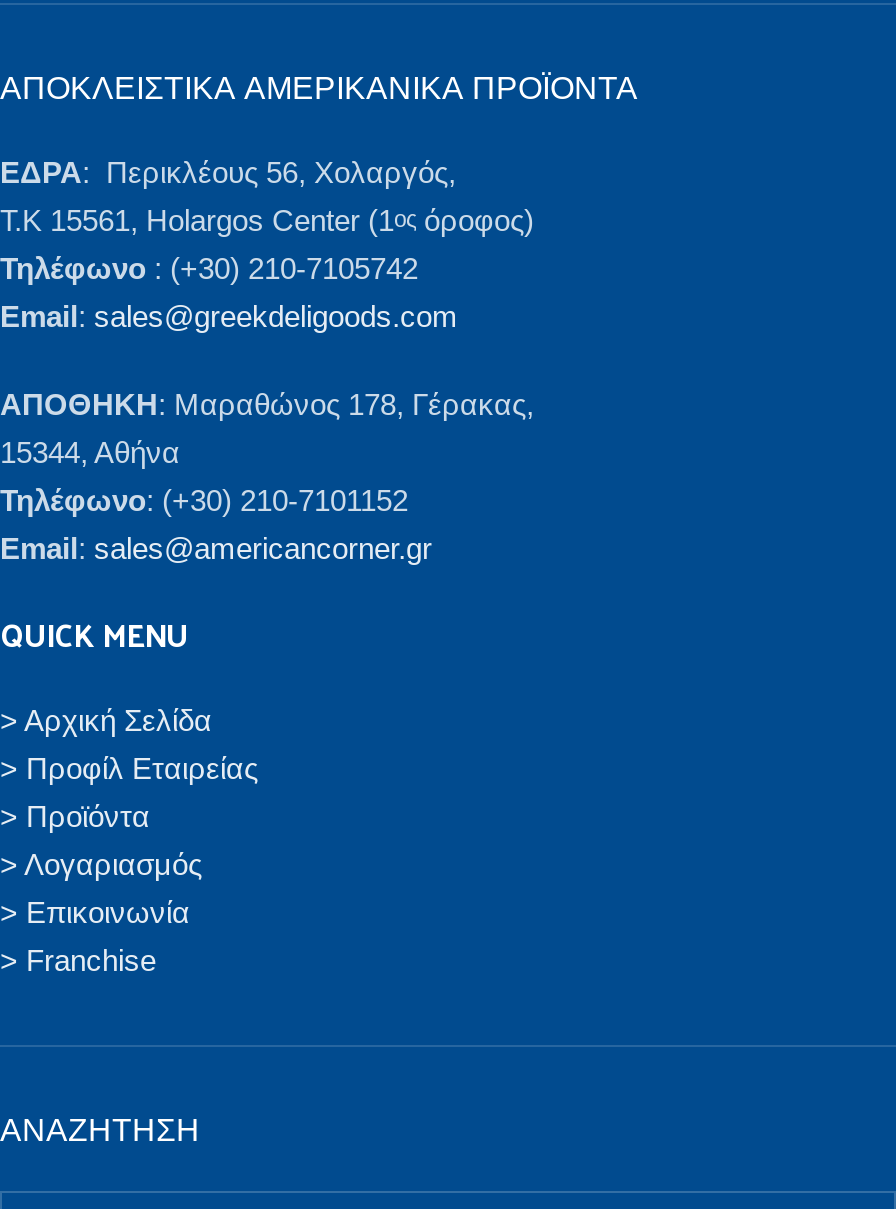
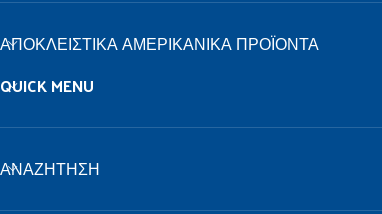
[0,156,534,566] ΕΔΡΑ: Περικλέους 56, Χολαργός, | Τ.Κ 15561, Holargos Center (1ος όροφος) | Τηλέφωνο: (+30) 210-7105742 | Email: sales@greekdeligoods.com | ΑΠΟΘΗΚΗ: Μαραθώνος 178, Γέρακας, | 15344, Αθήνα | Τηλέφωνο: (+30) 210-7101152 | Email: sales@americancorner.gr -> none
[0,704,258,978] > Αρχική Σελίδα | > Προφίλ Εταιρείας | > Προϊόντα | > Λογαριασμός | > Επικοινωνία | > Franchise -> none

